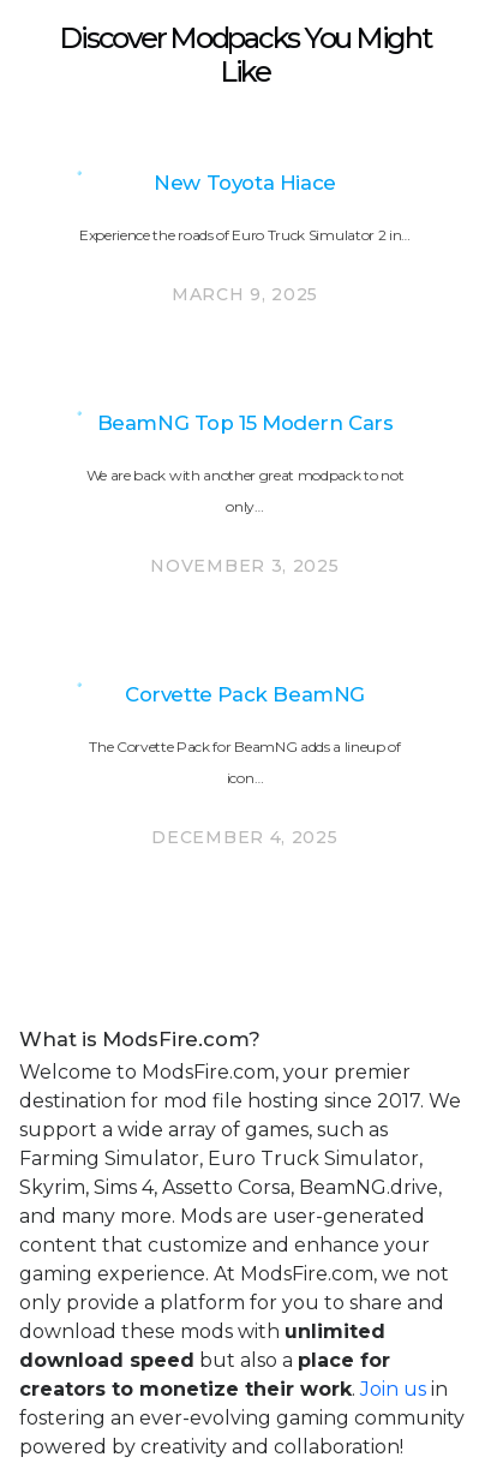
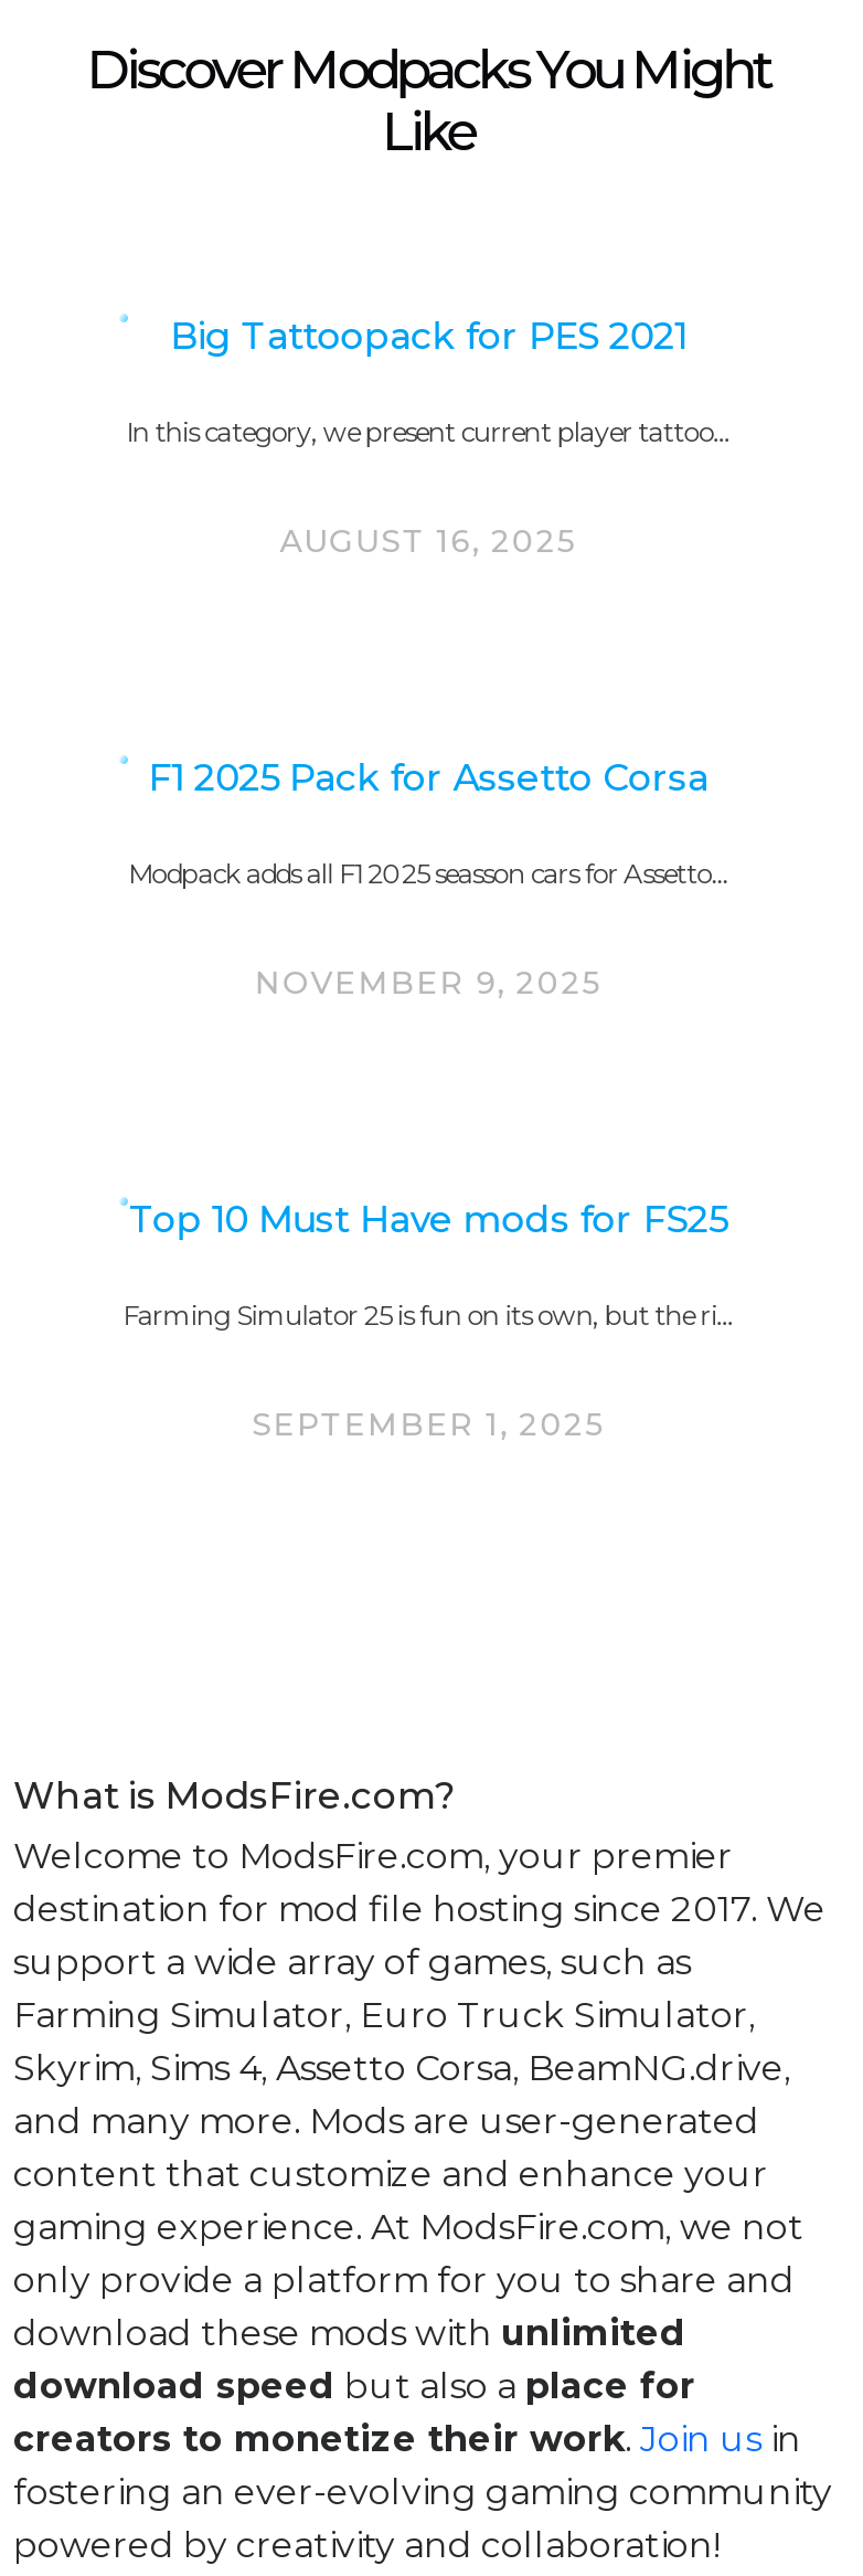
[79,170,411,305] New Toyota Hiace | Experience the roads of Euro Truck Simulator 2 in… | MARCH 9, 2025 -> [126,313,730,560] Big Tattoopack for PES 2021 | In this category, we present current player tattoo… | AUGUST 16, 2025
[86,410,404,576] BeamNG Top 15 Modern Cars | We are back with another great modpack to not | only… | NOVEMBER 3, 2025 -> [128,754,728,1002] F1 2025 Pack for Assetto Corsa | Modpack adds all F1 2025 seasson cars for Assetto… | NOVEMBER 9, 2025
[89,682,401,848] Corvette Pack BeamNG | The Corvette Pack for BeamNG adds a lineup of | icon… | DECEMBER 4, 2025 -> [123,1196,733,1443] Top 10 Must Have mods for FS25 | Farming Simulator 25 is fun on its own, but the ri… | SEPTEMBER 1, 2025

